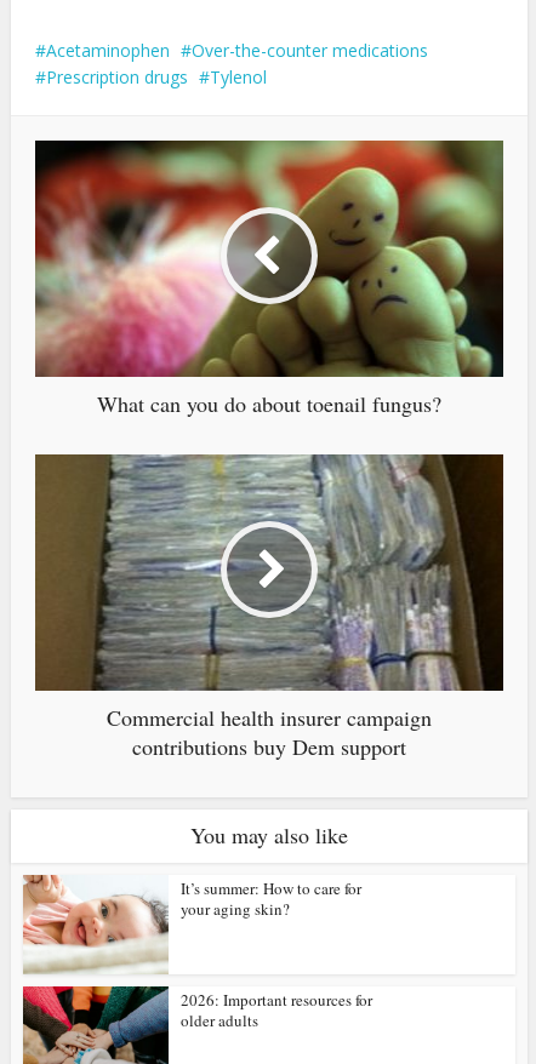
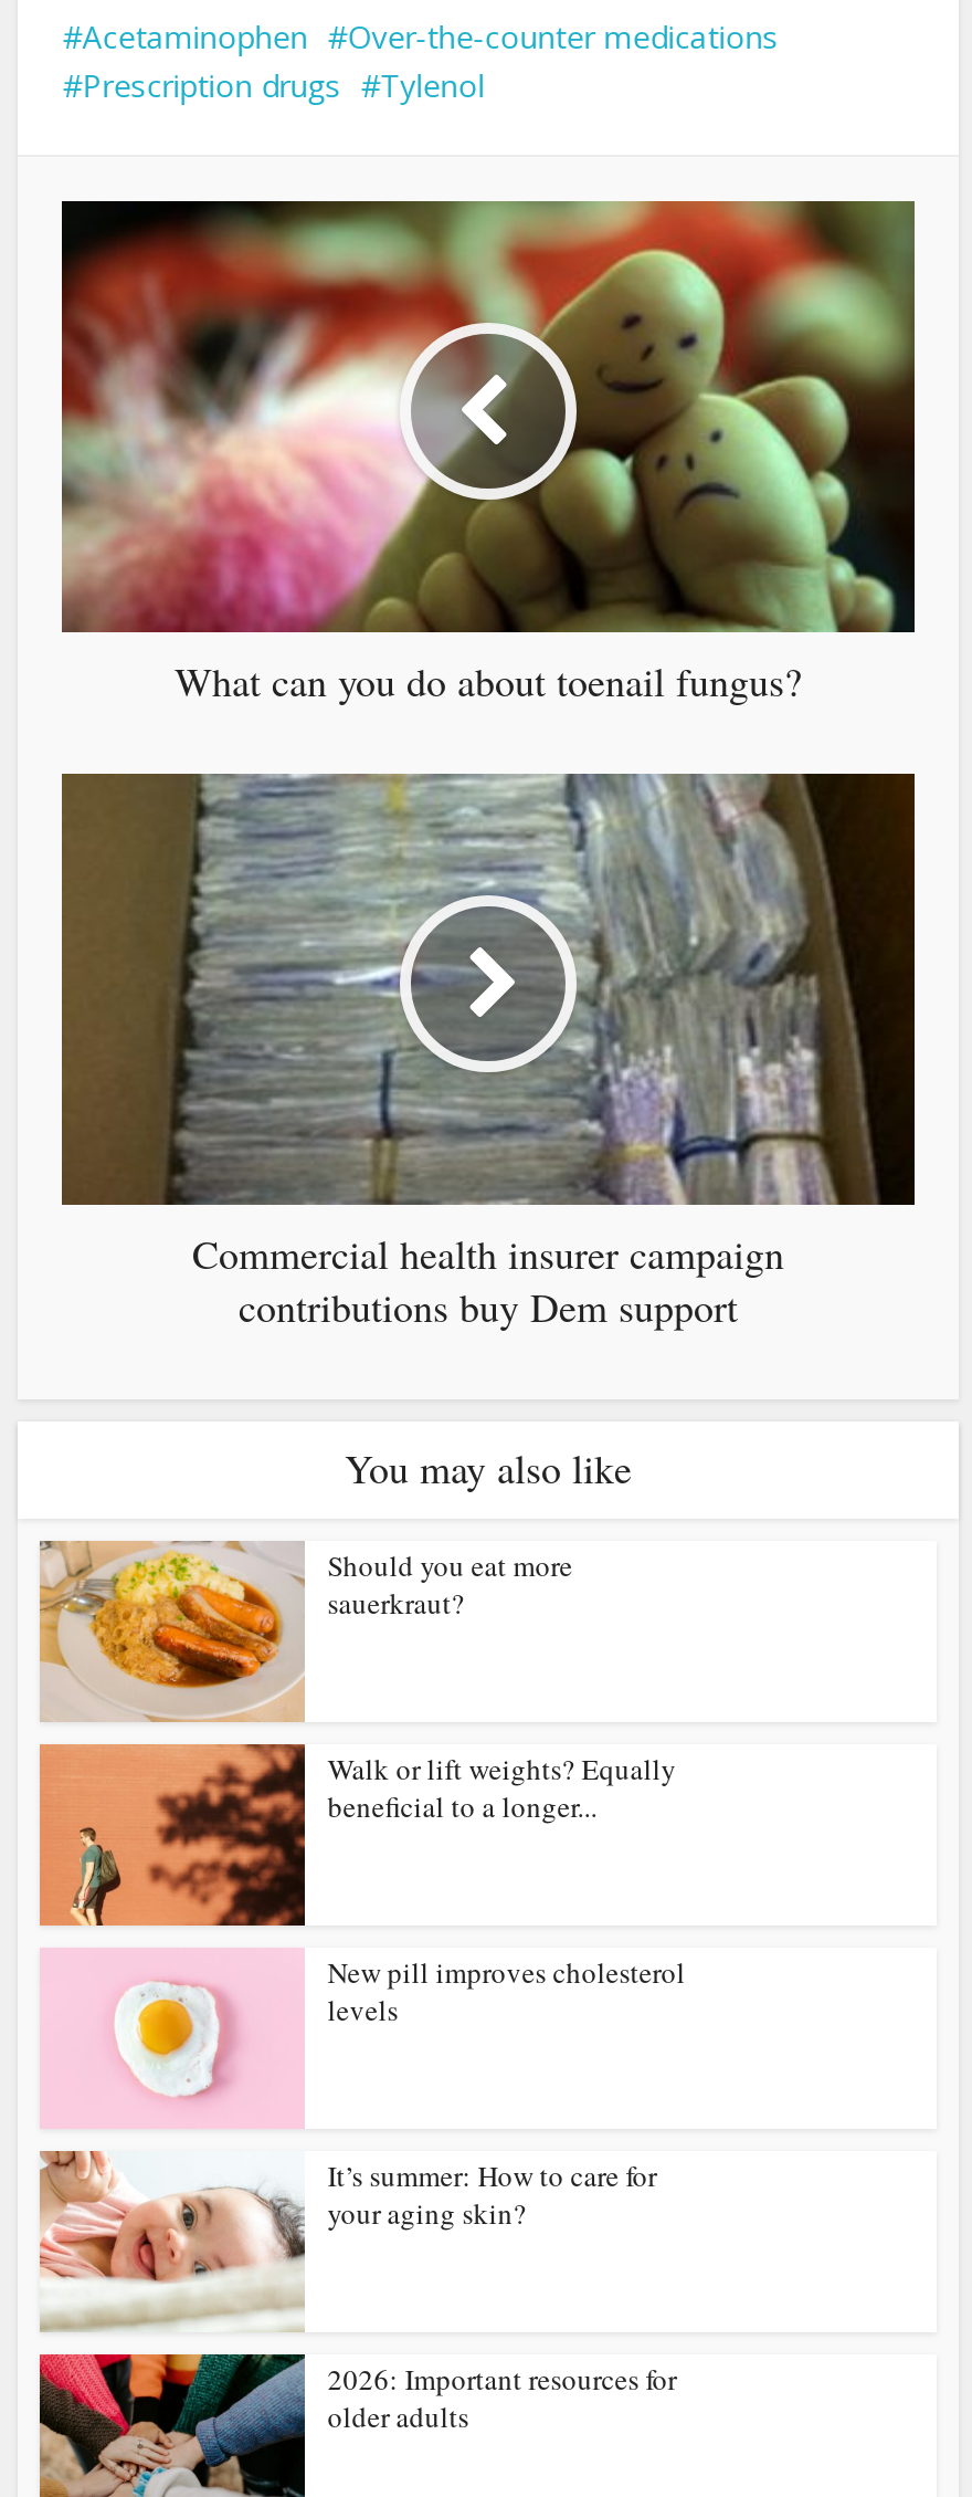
none -> [38,1742,676,1928] [image] | Walk or lift weights? Equally | beneficial to a longer...
none -> [40,1539,573,1722] [image] | Should you eat more | sauerkraut?
none -> [40,1948,685,2127] [image] | New pill improves cholesterol | levels

